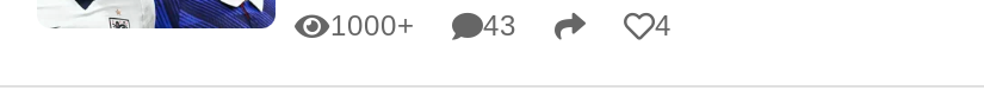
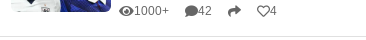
[483,9,516,43] 43 -> [198,4,212,18] 42

